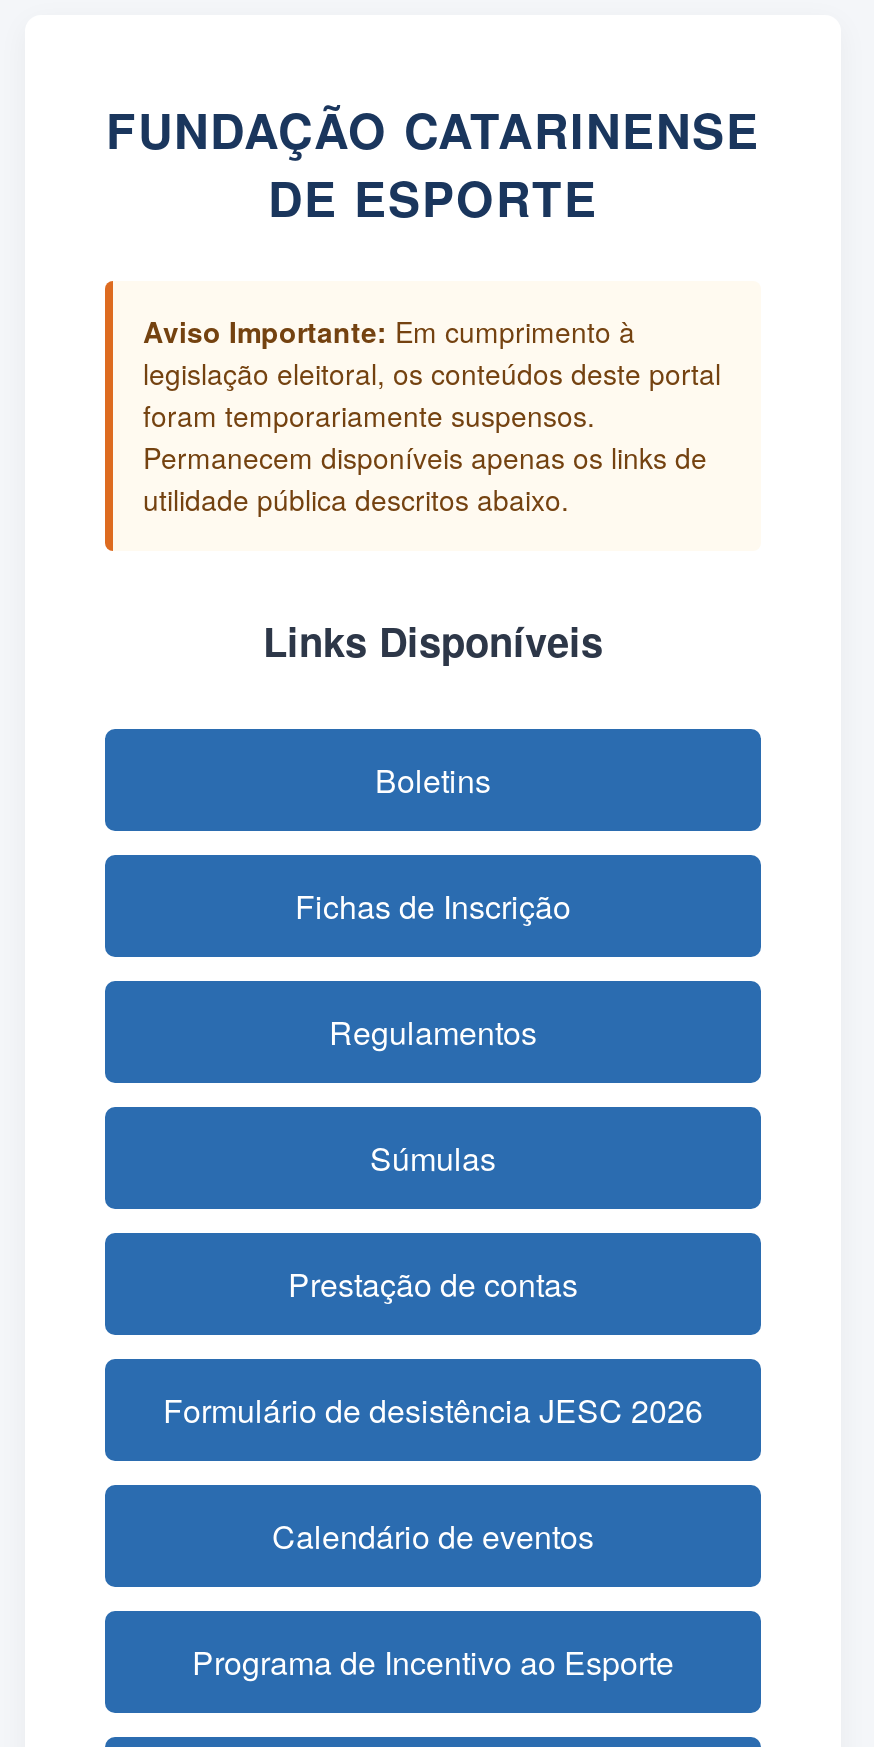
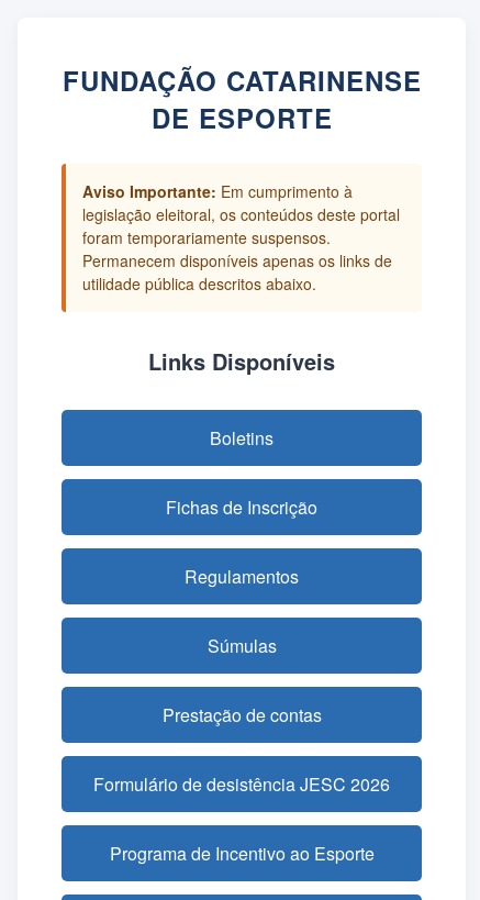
[272,1513,594,1559] Calendário de eventos -> none

